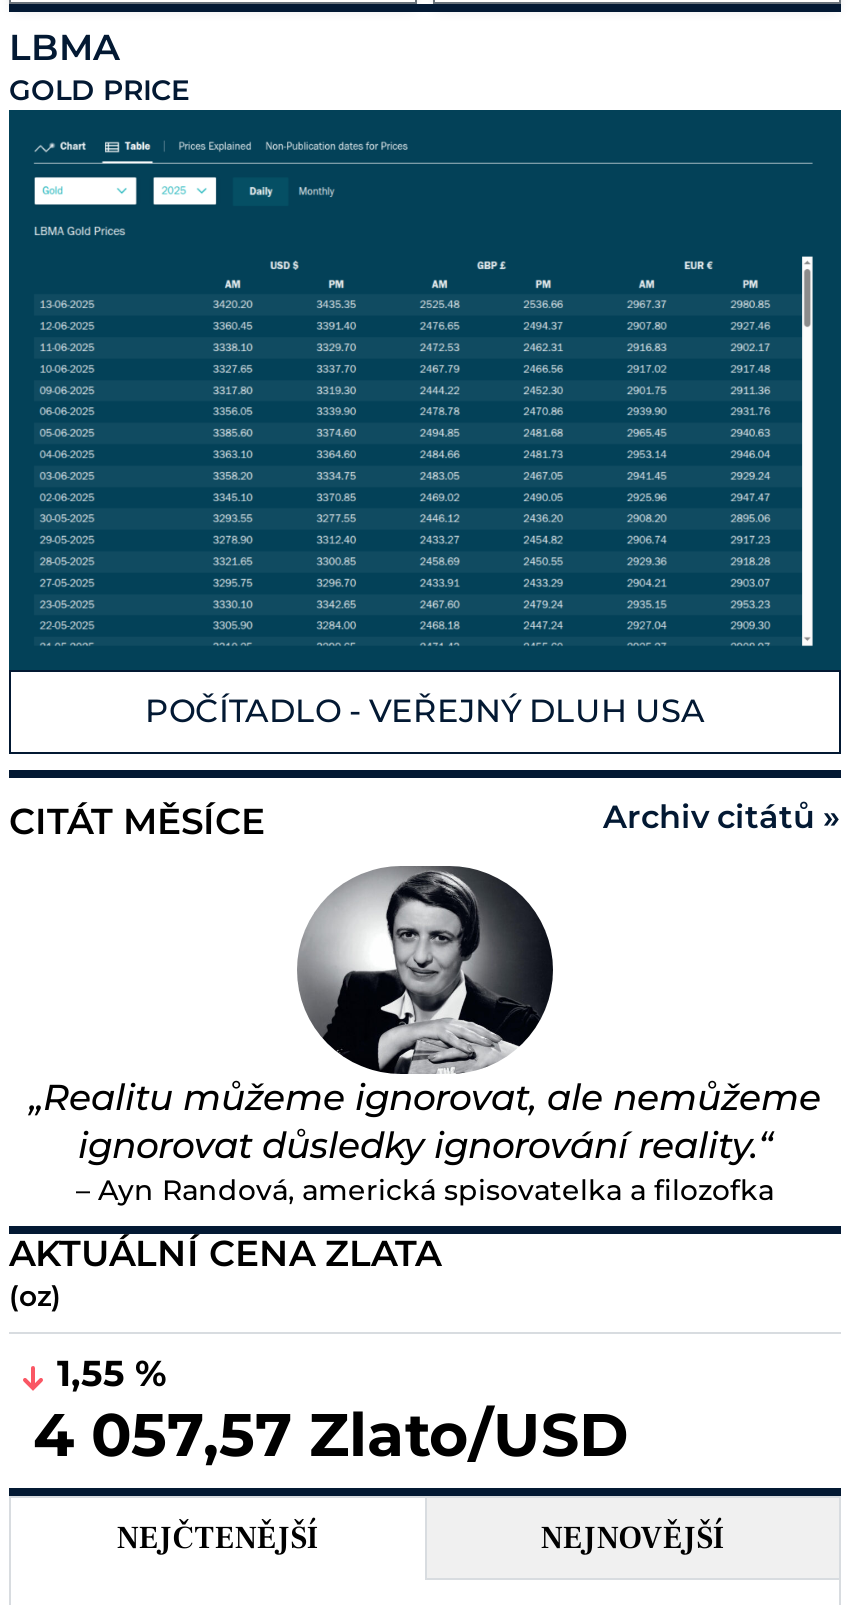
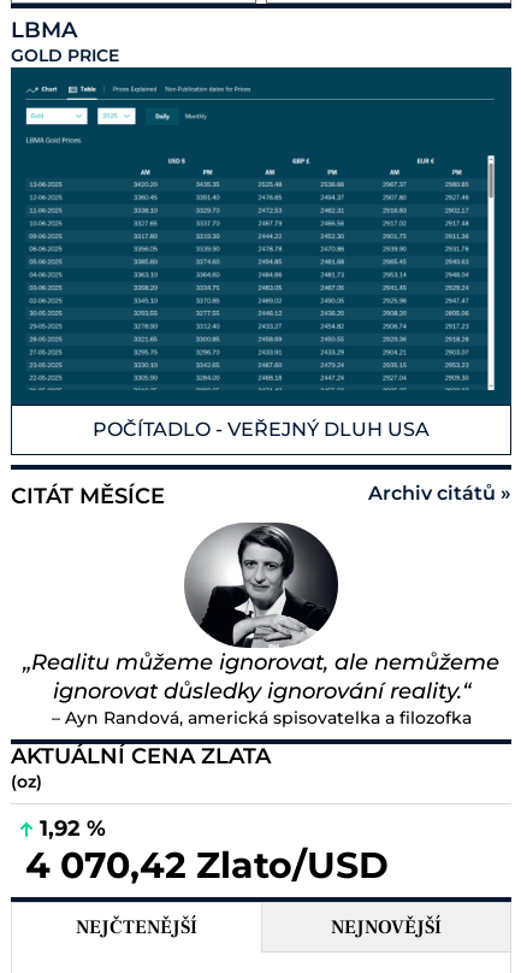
[57,1352,167,1396] 1,55 % -> [40,815,106,842] 1,92 %
[33,1397,629,1471] 4 057,57 Zlato/USD -> [25,843,389,887] 4 070,42 Zlato/USD

